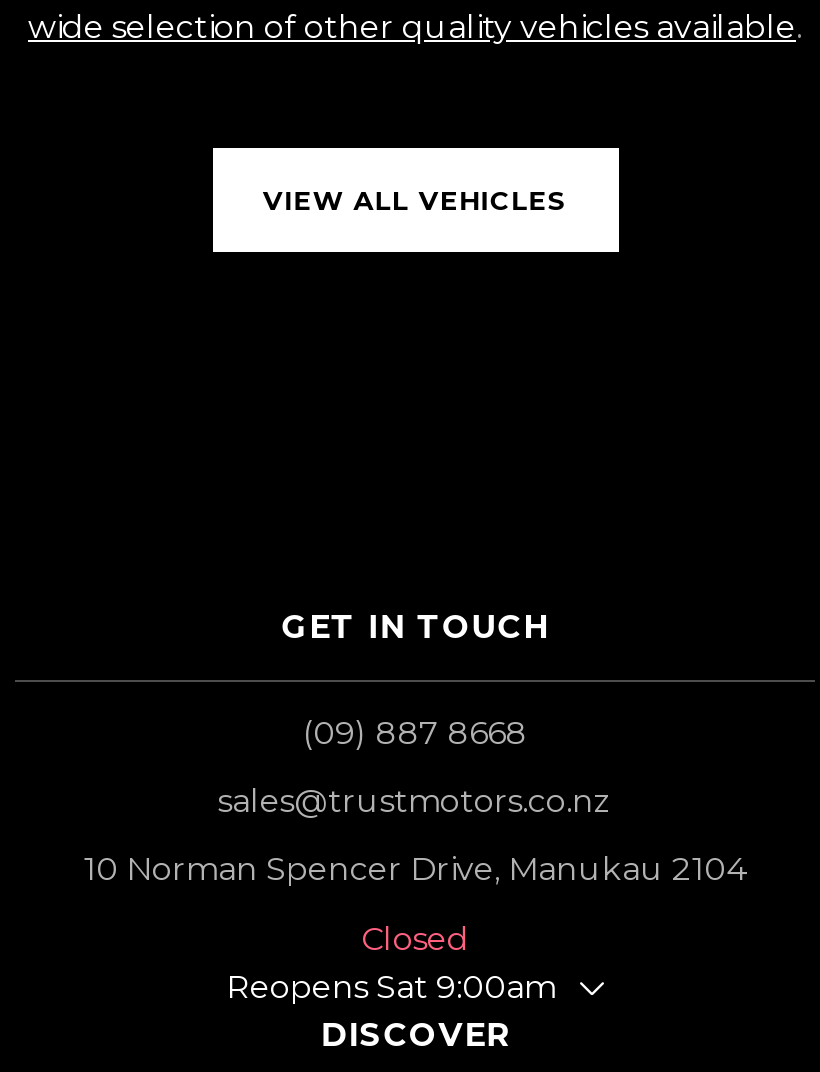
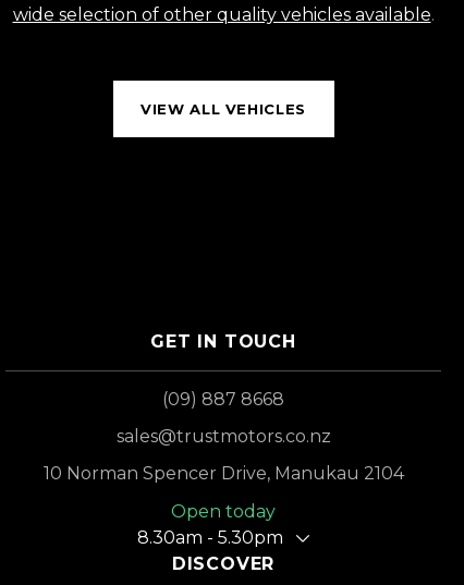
[226,920,556,1006] Closed | Reopens Sat 9:00am -> [137,501,283,548] Open today | 8.30am - 5.30pm

